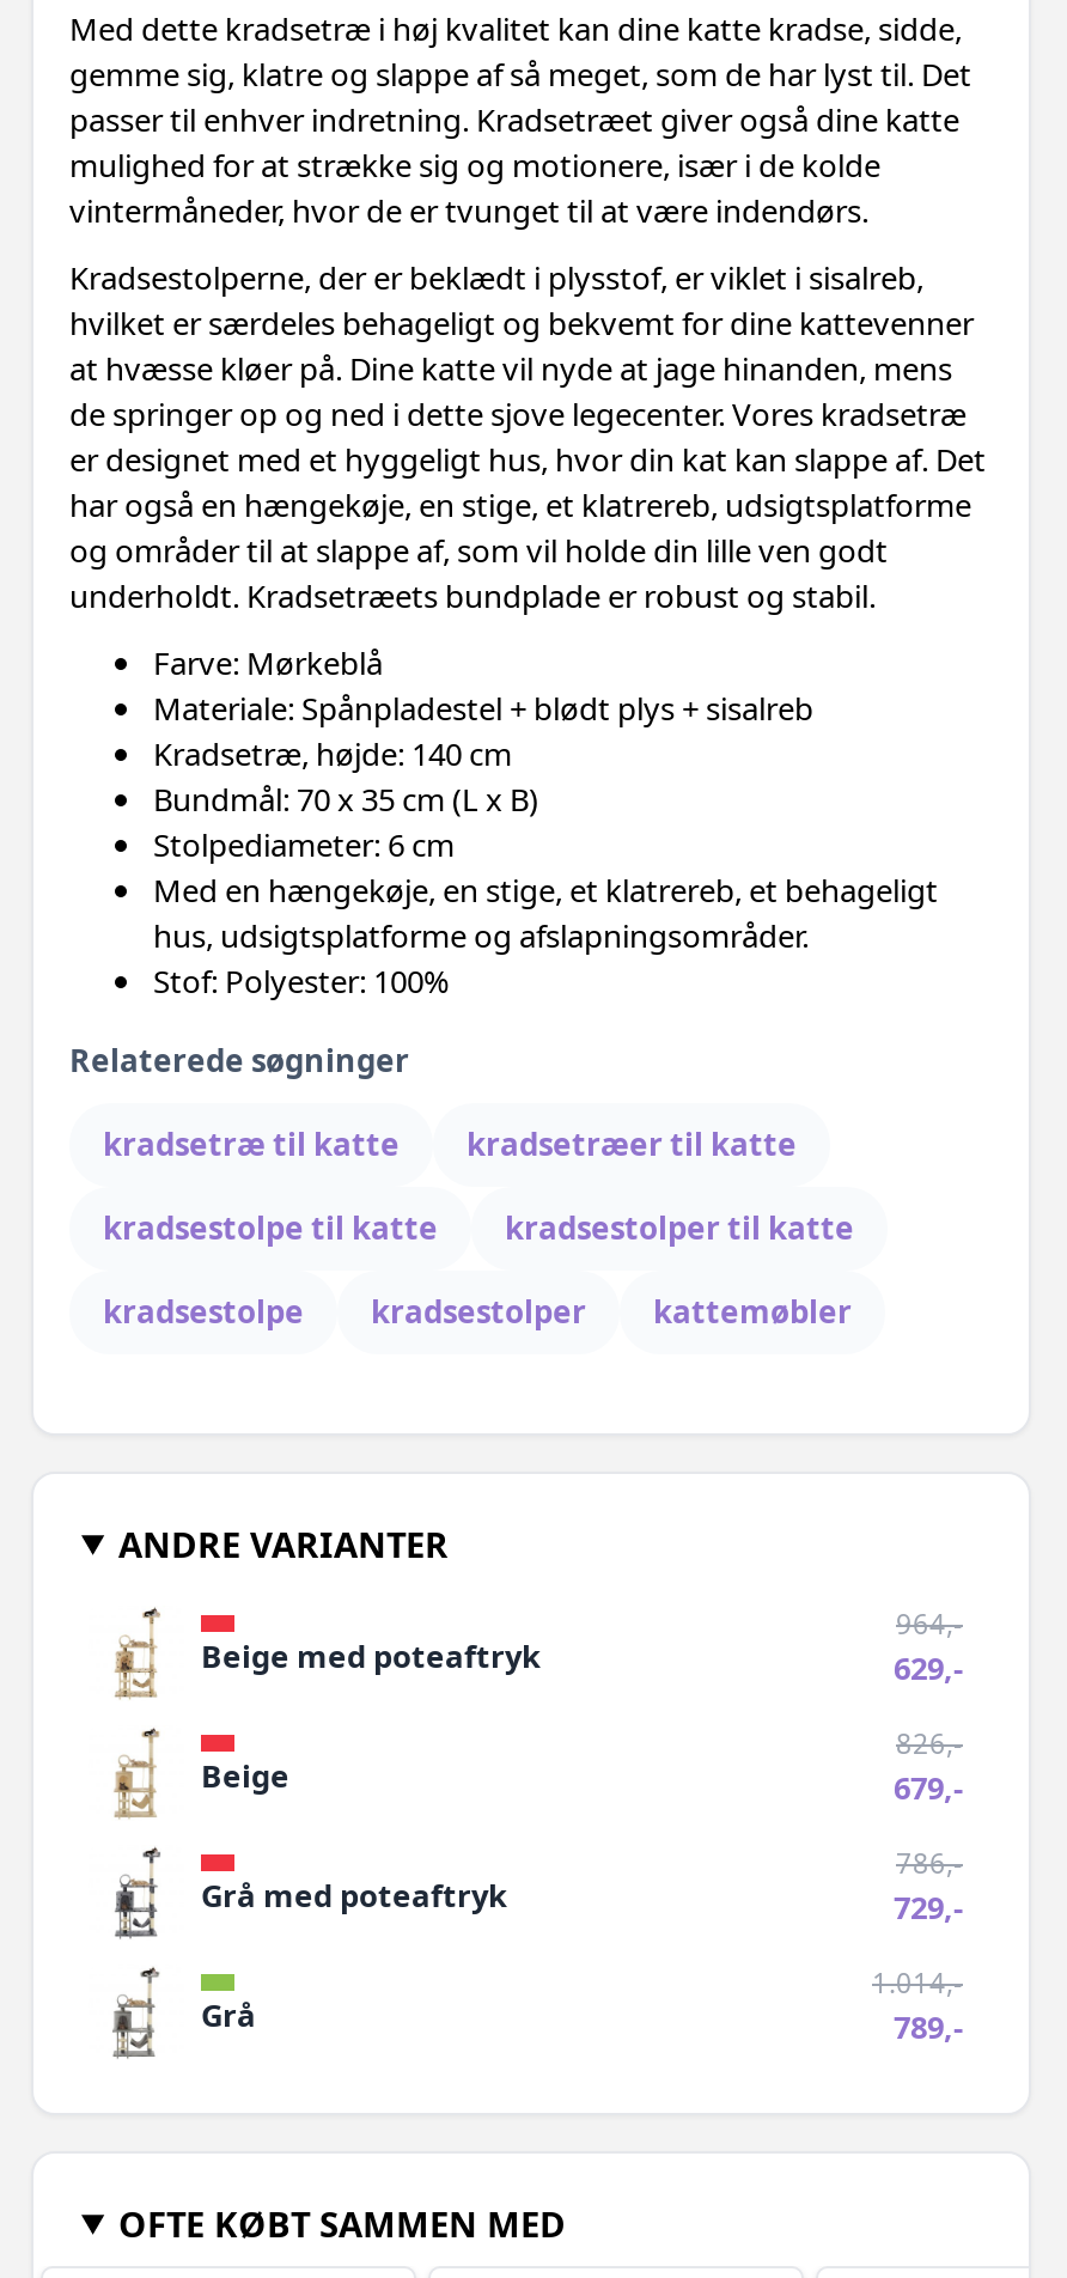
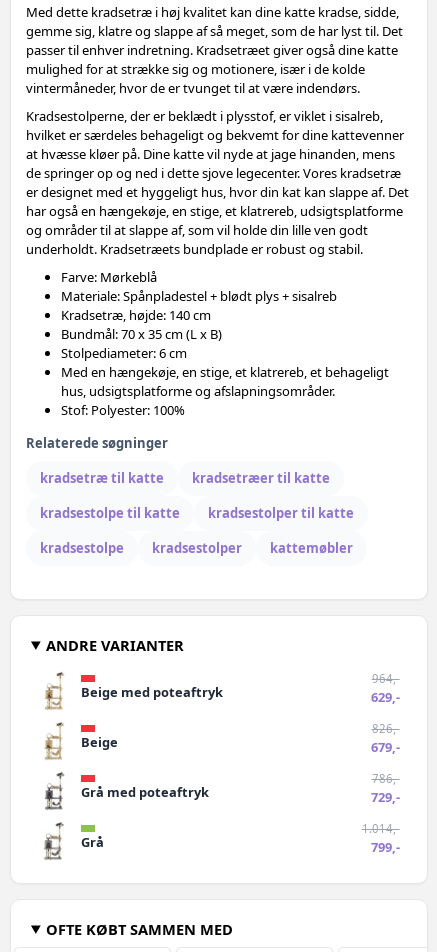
[894,2004,963,2047] 789,- -> [370,838,399,856] 799,-

